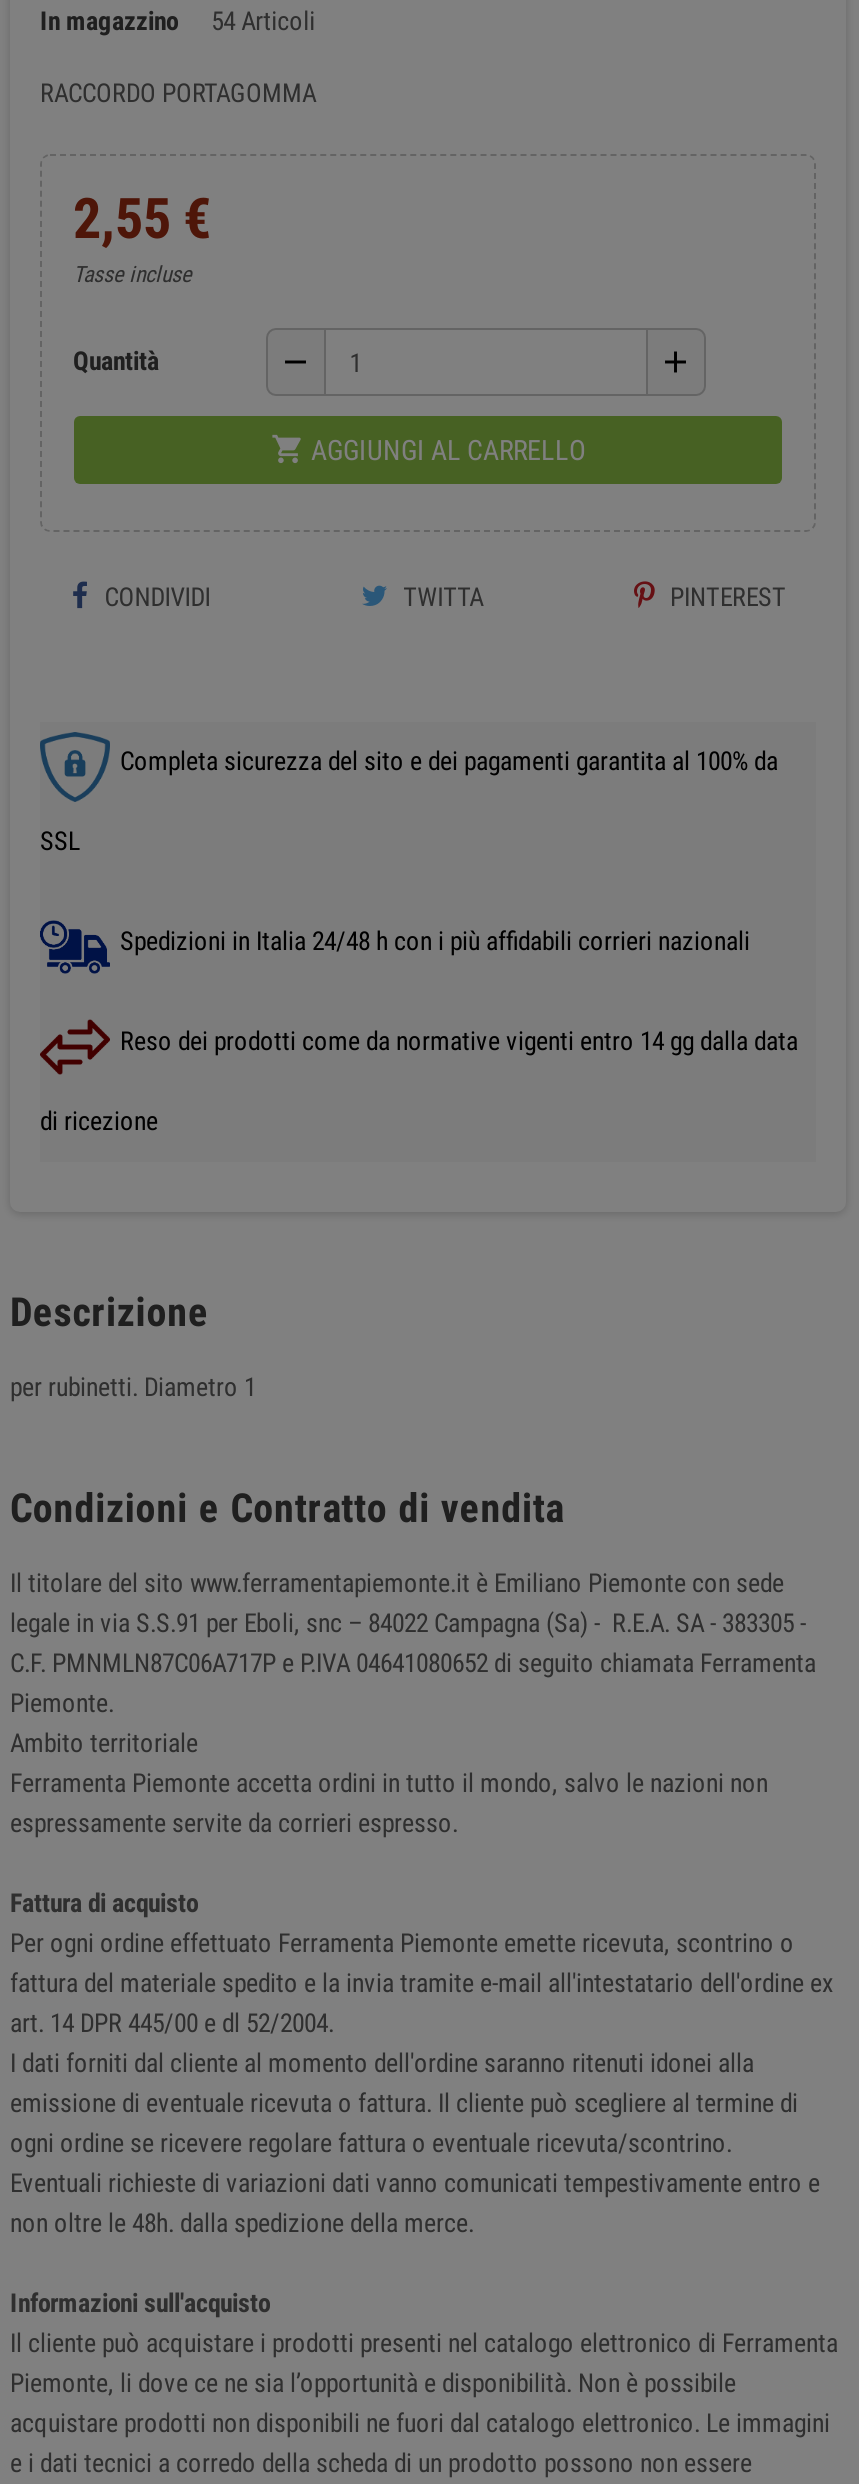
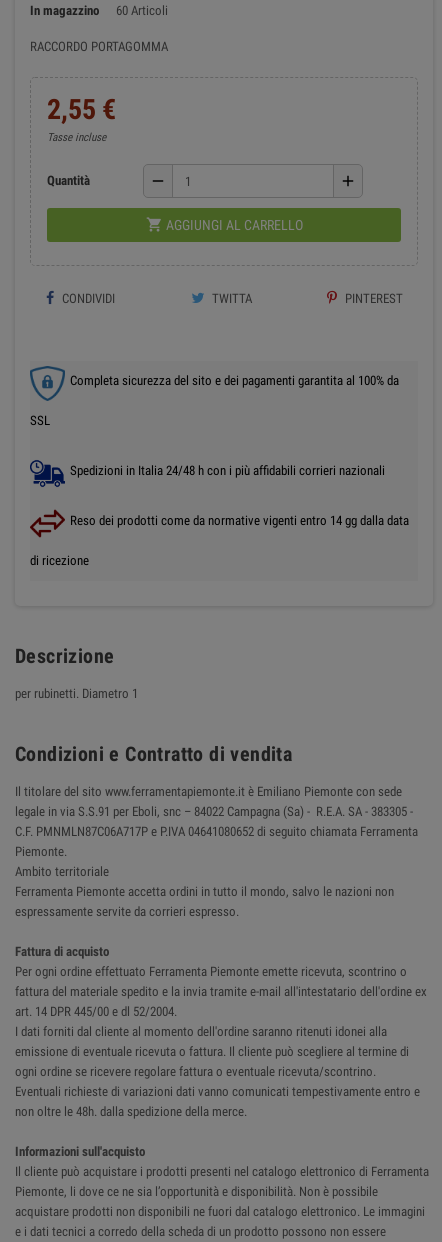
[40,6,315,36] In magazzino 54 Articoli -> [30,3,168,18] In magazzino 60 Articoli

